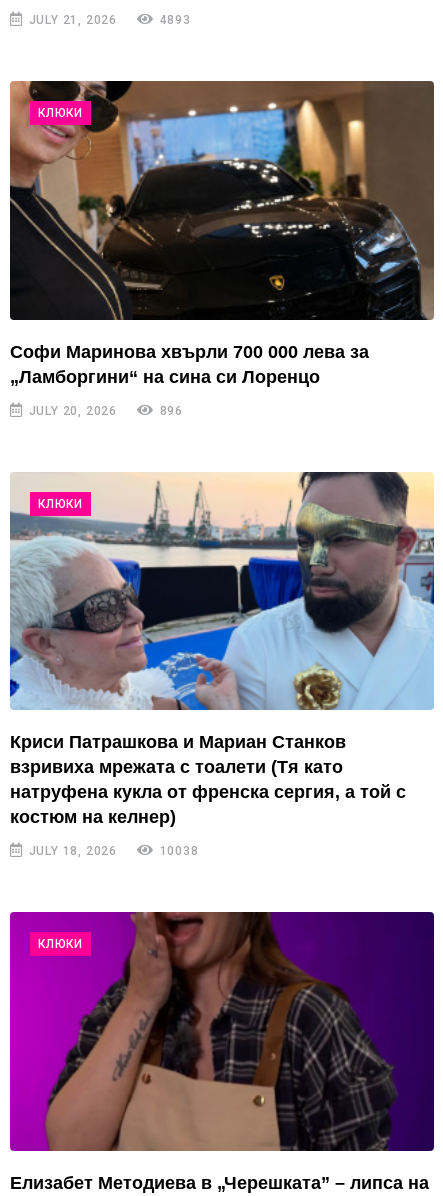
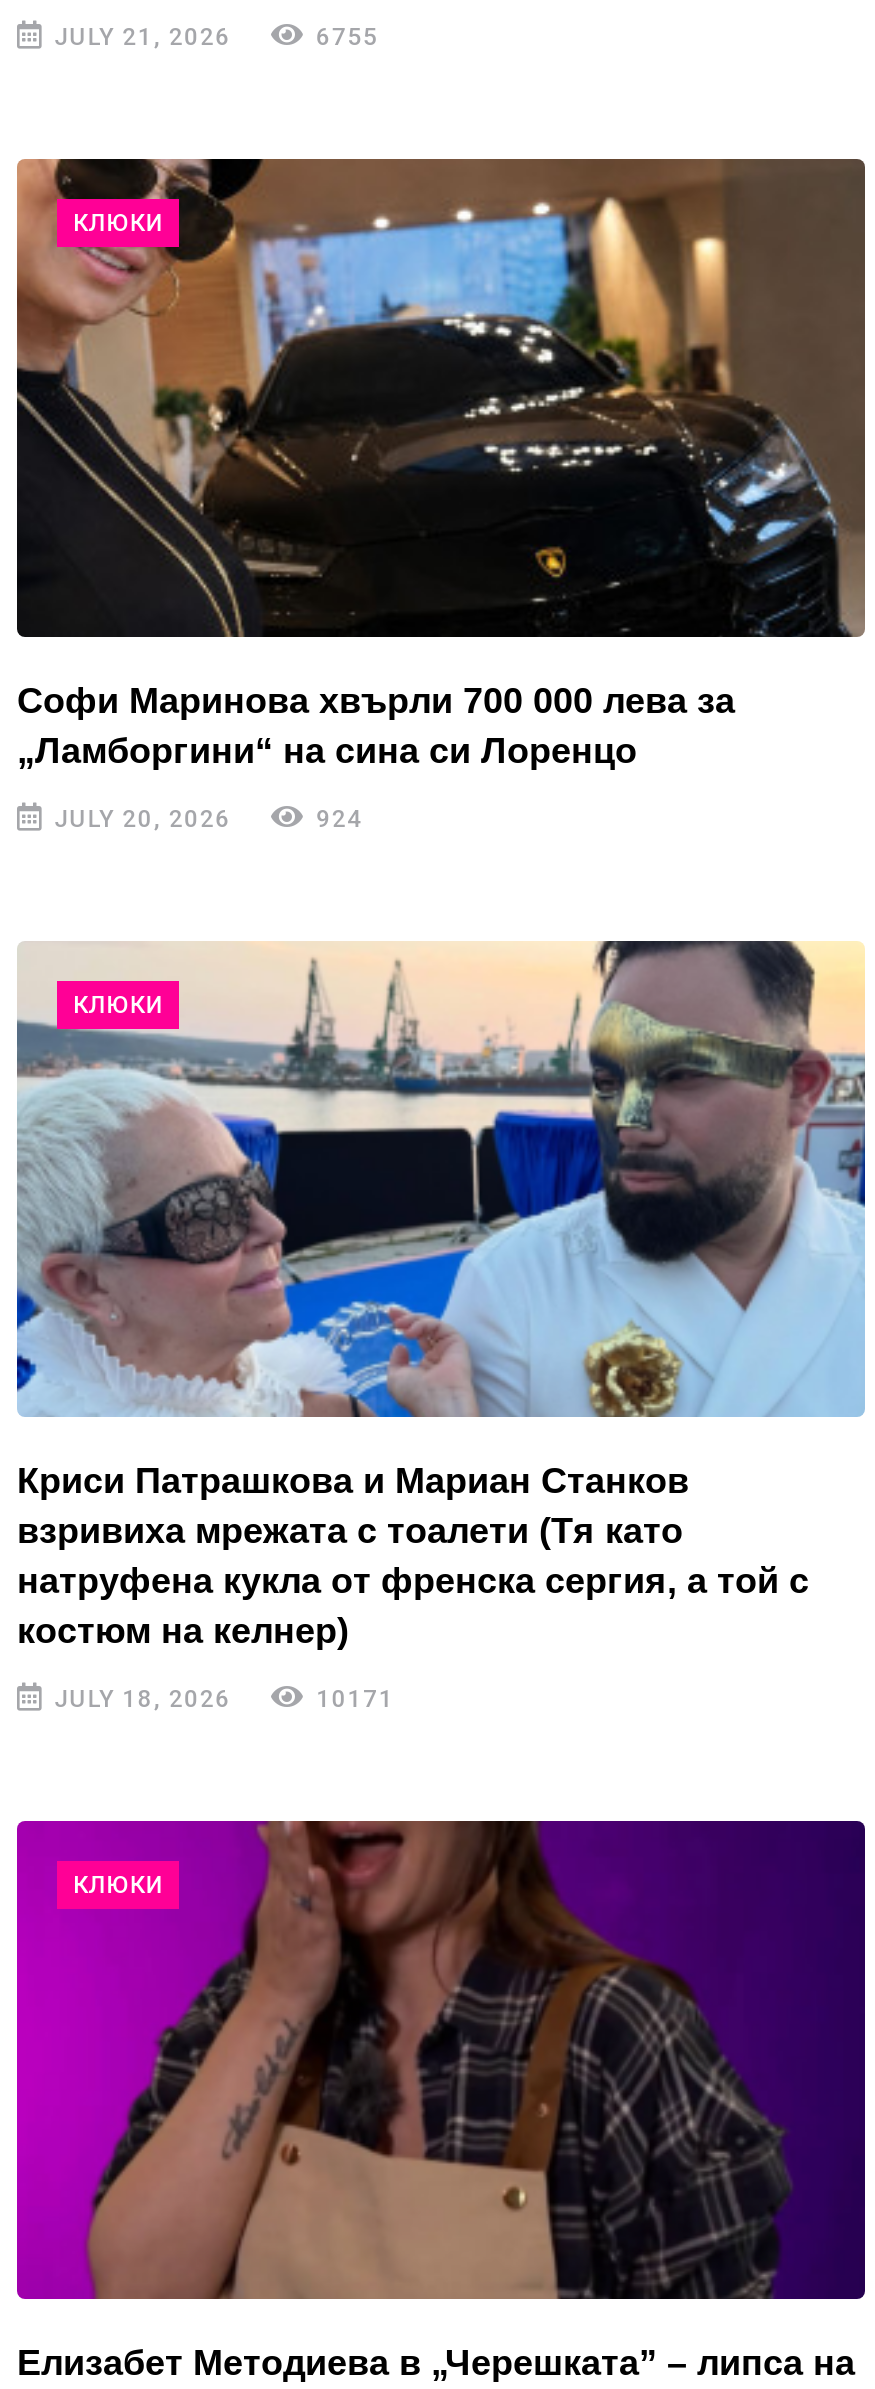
[156,13,191,27] 4893 -> [309,23,379,51] 6755
[156,403,183,417] 896 -> [309,804,363,832] 924
[156,844,199,858] 10038 -> [309,1685,394,1713] 10171

